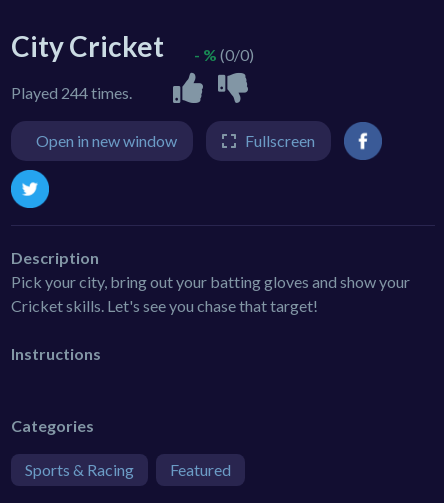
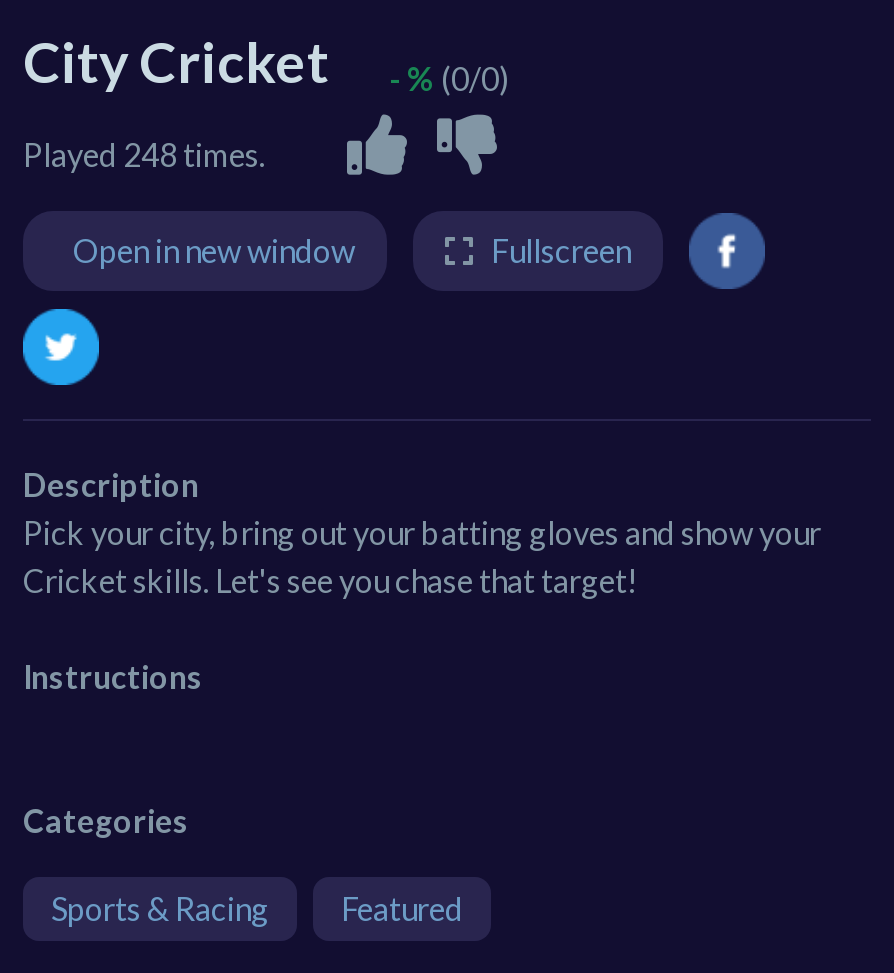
[11,83,132,102] Played 244 times. -> [23,135,265,173] Played 248 times.

